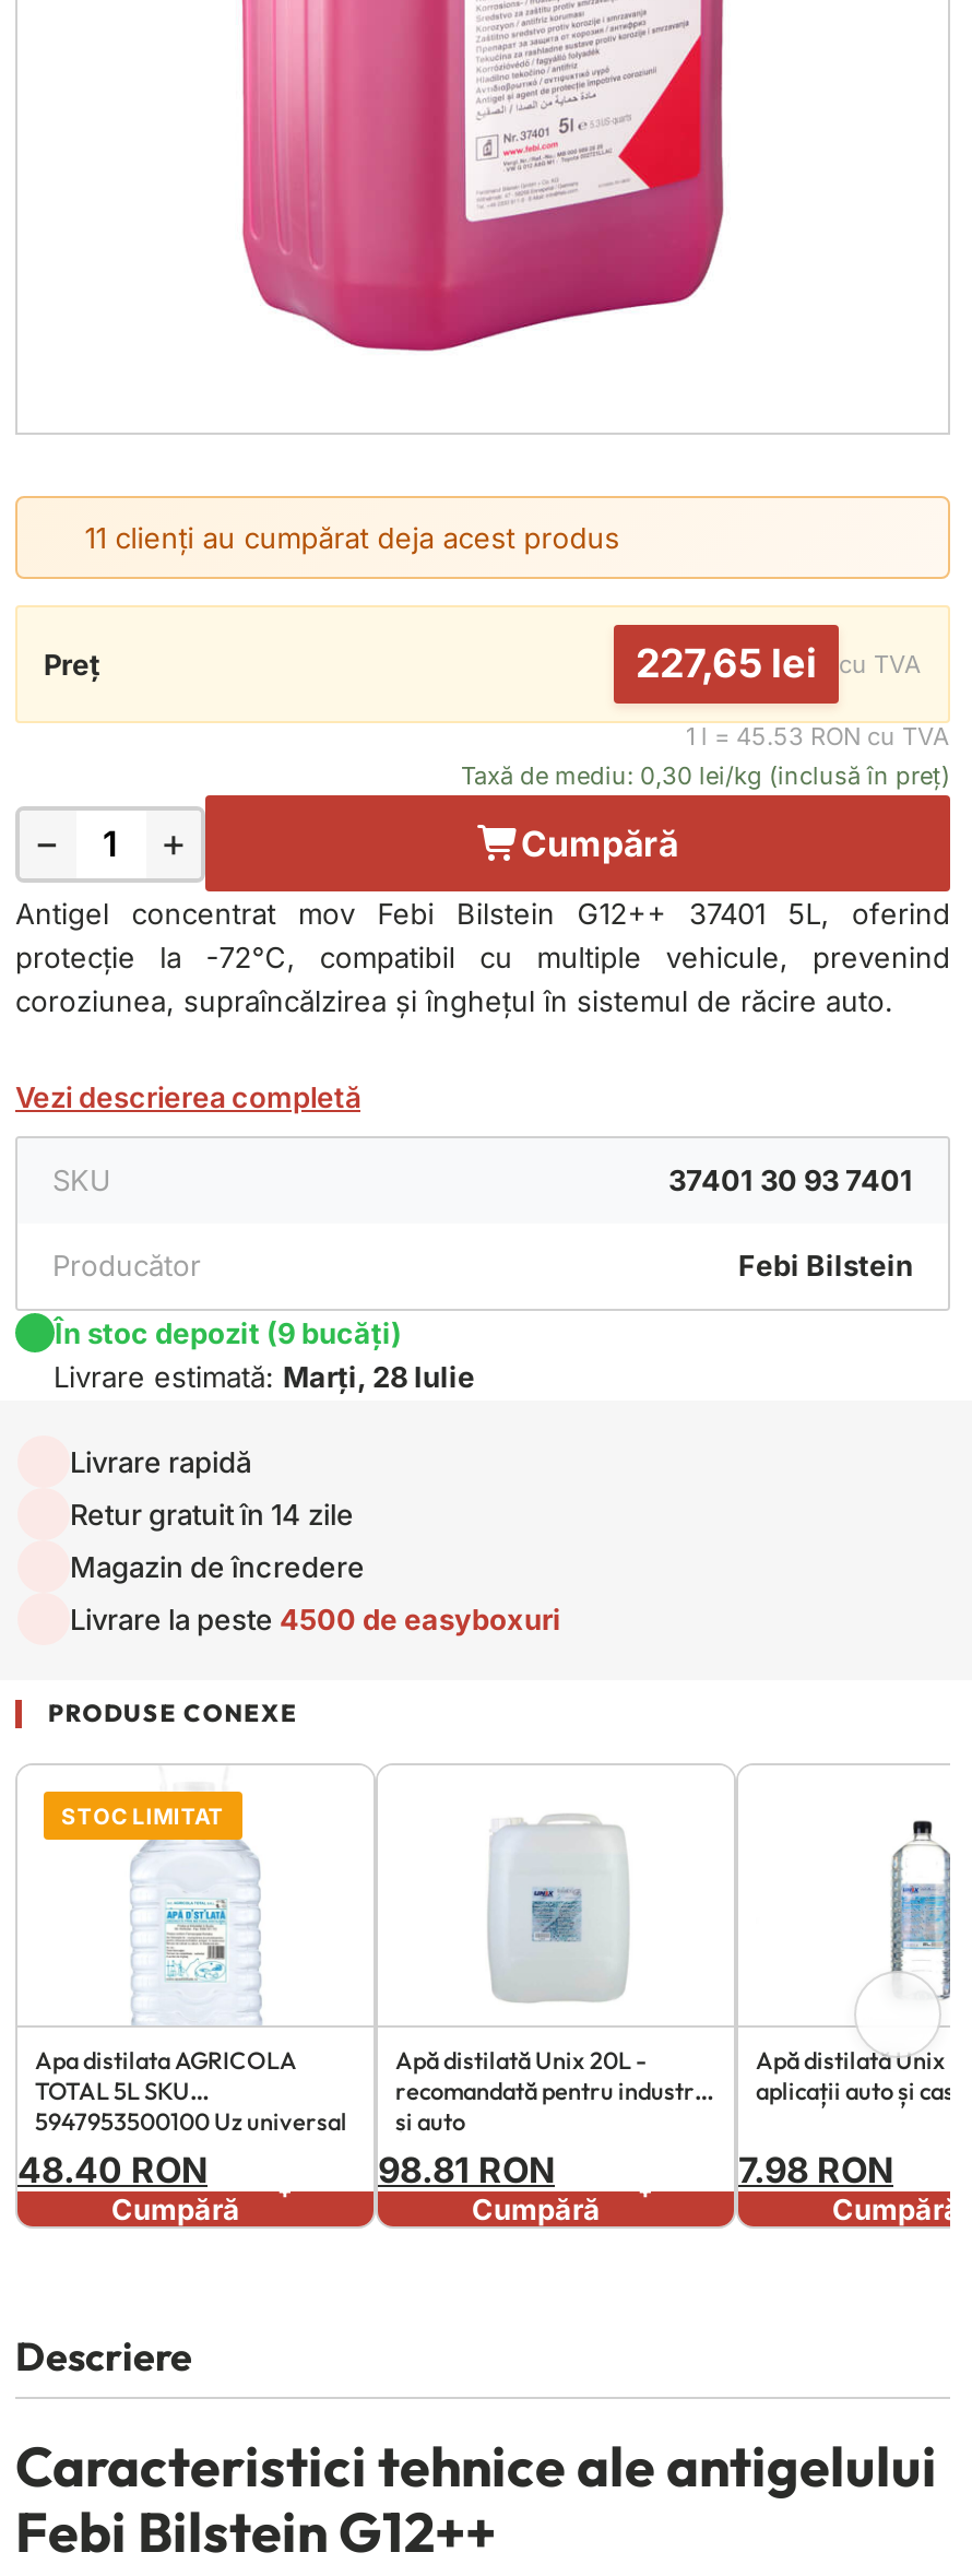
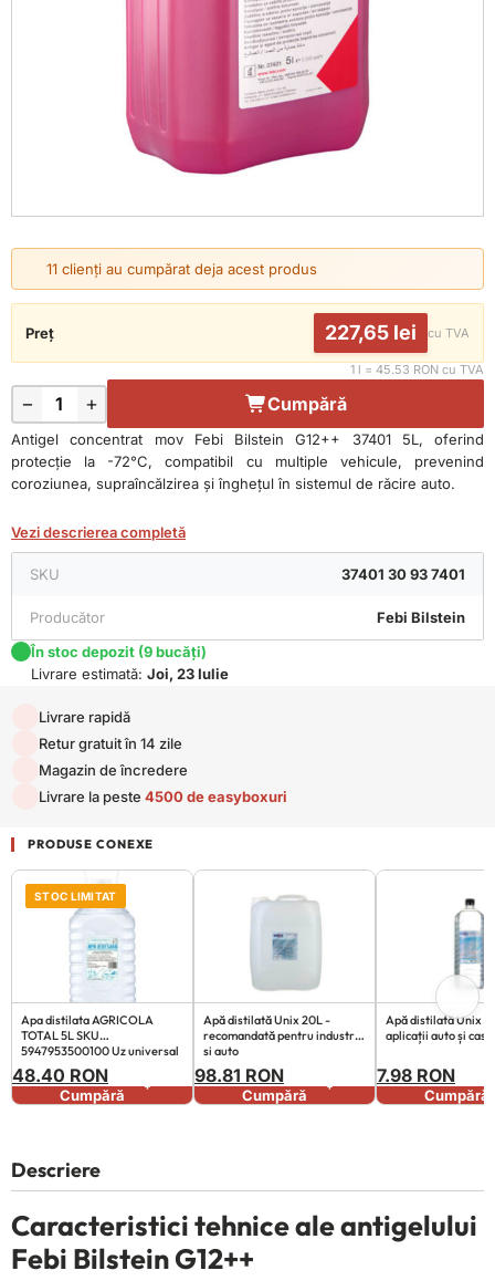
[461,760,950,791] Taxă de mediu: 0,30 lei/kg (inclusă în preț) -> none
[54,1359,475,1394] Livrare estimată: Marți, 28 Iulie -> [30,665,228,683] Livrare estimată: Joi, 23 Iulie

